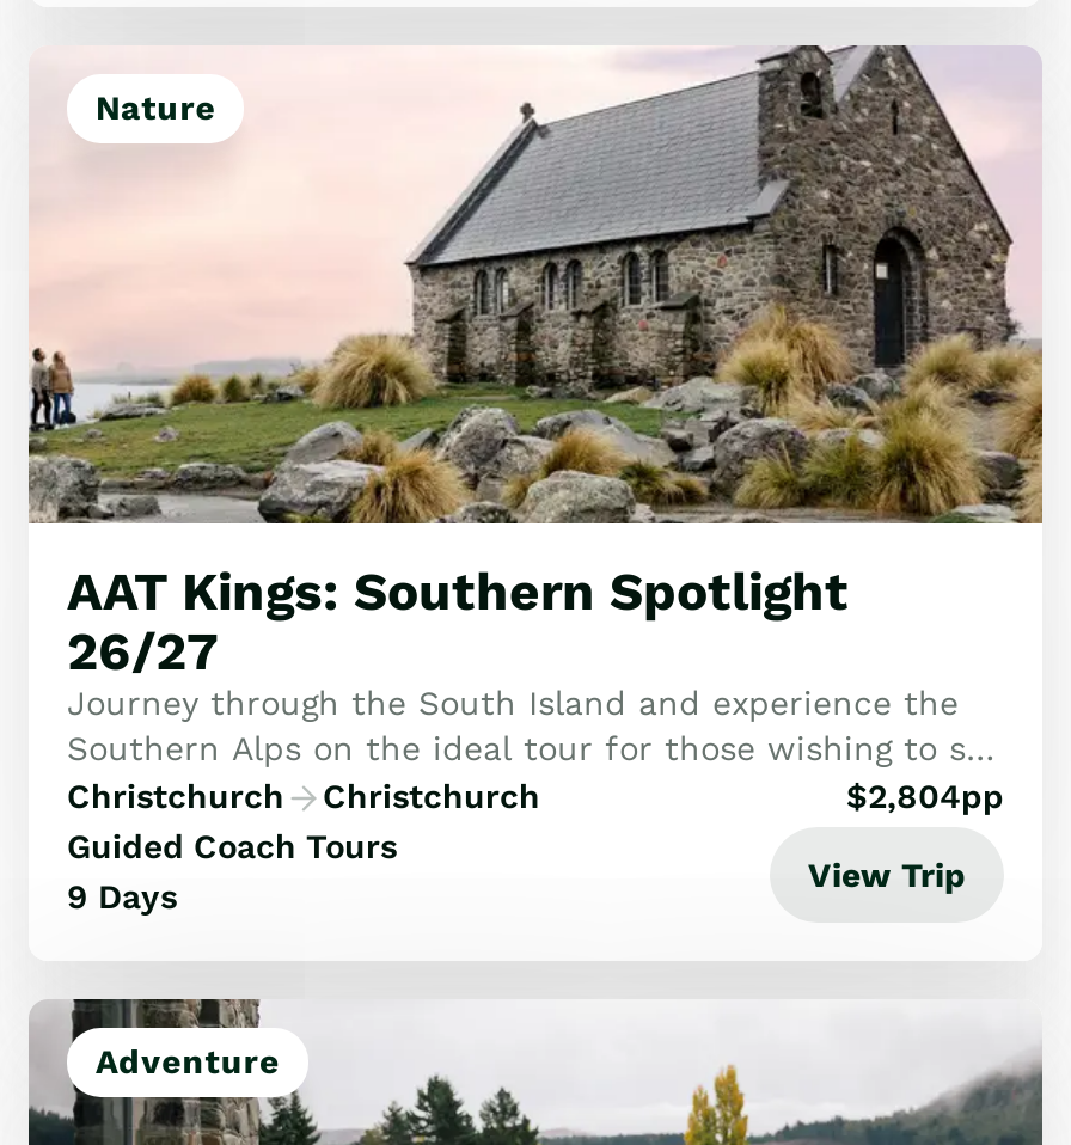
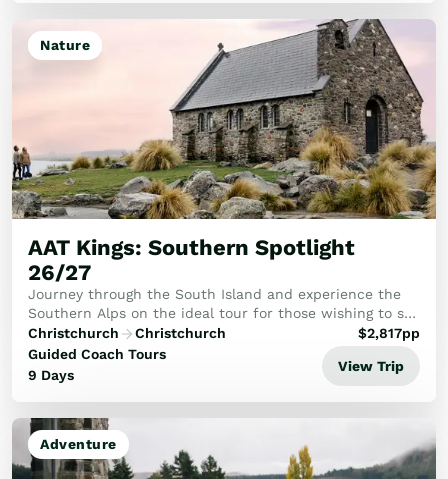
[846,777,1004,815] $2,804pp -> [358,325,420,341] $2,817pp

